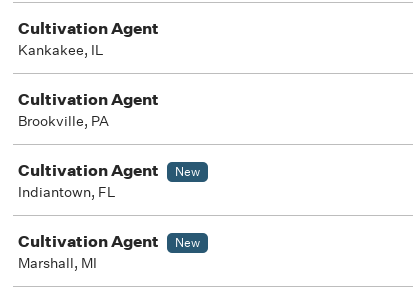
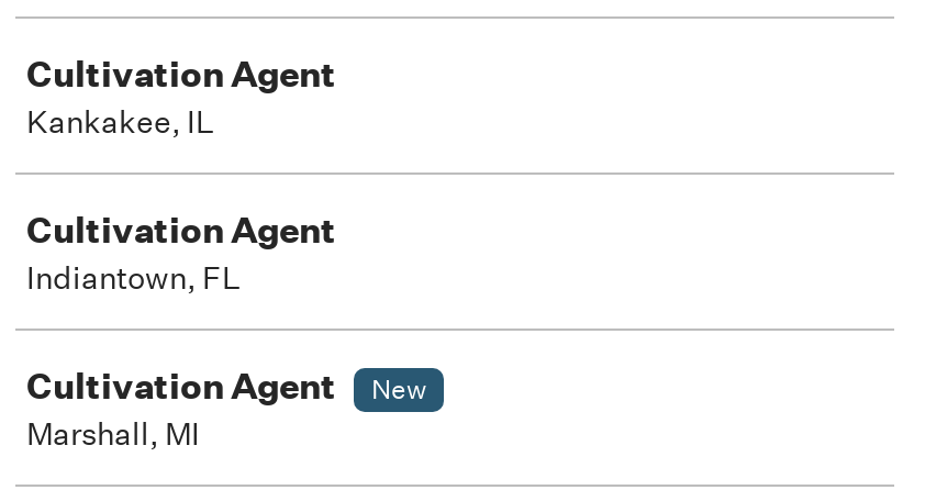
[18,112,200,180] Brookville, PA | Cultivation Agent | New -> none

